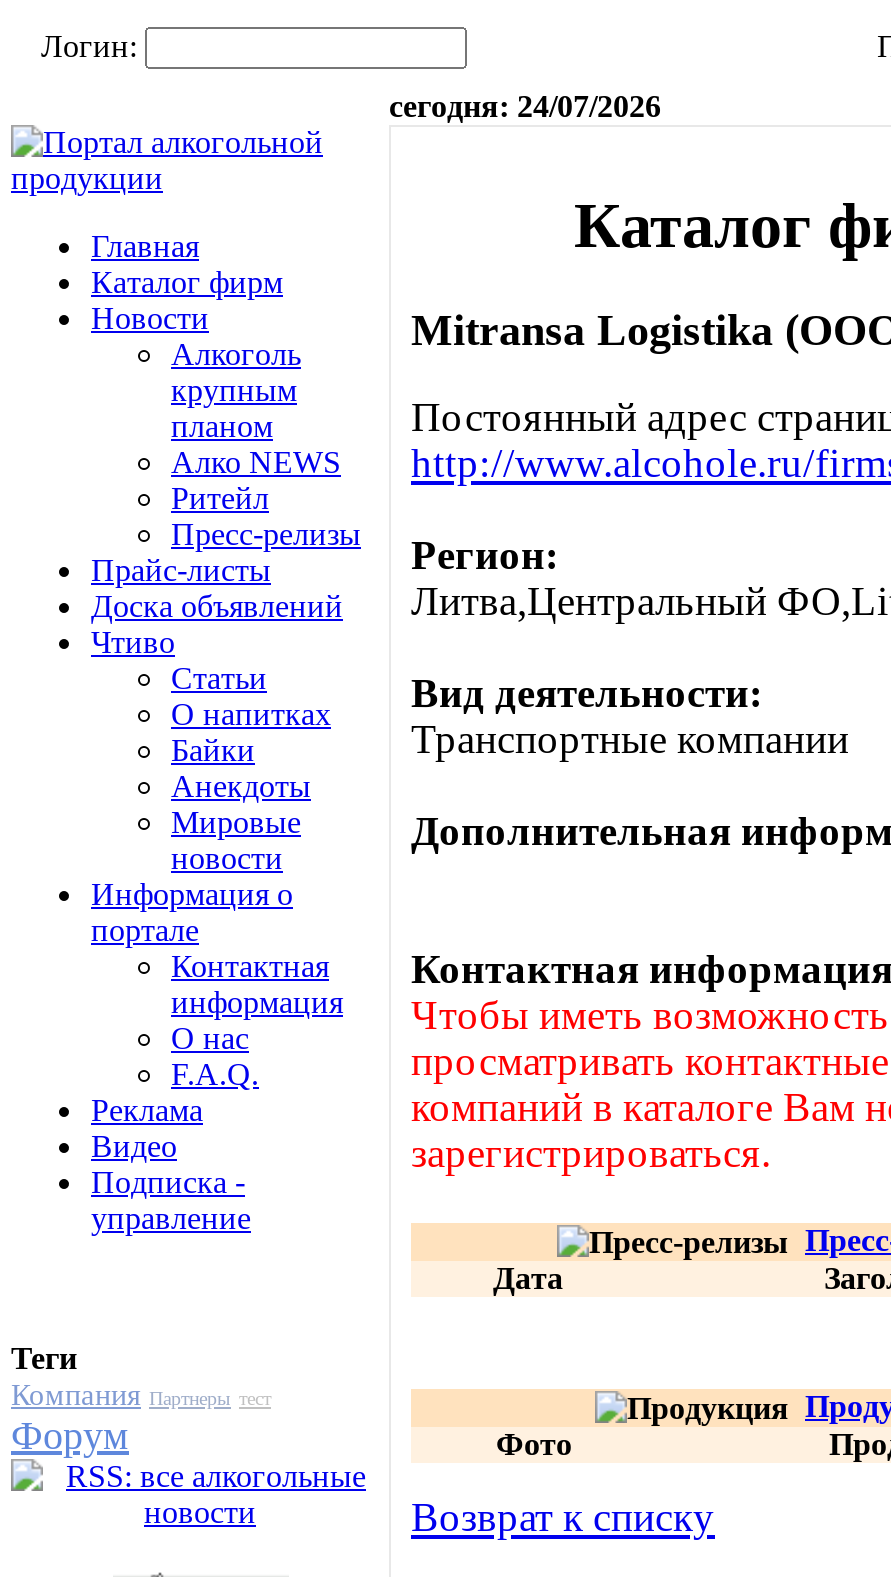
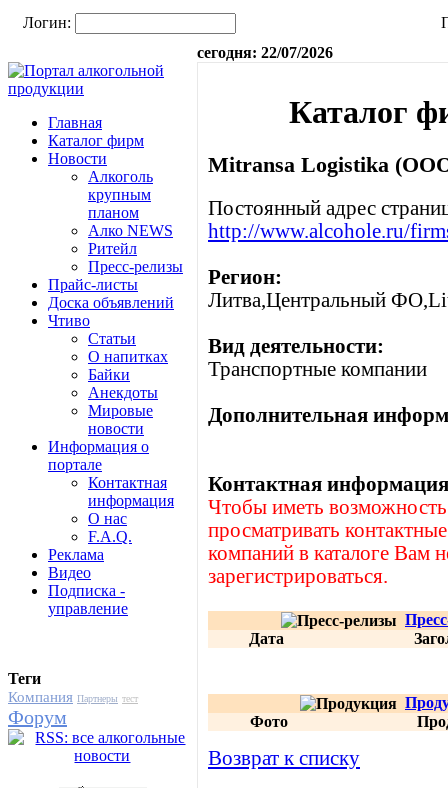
[389,89,661,123] сегодня: 24/07/2026 -> [197,44,333,61] сегодня: 22/07/2026

